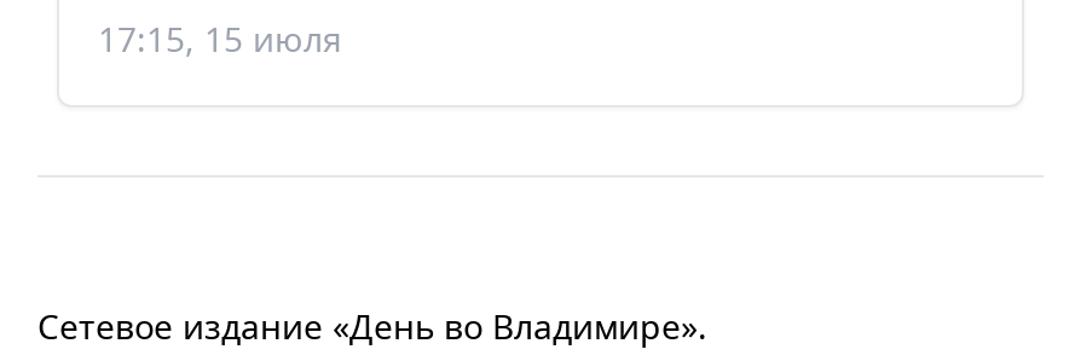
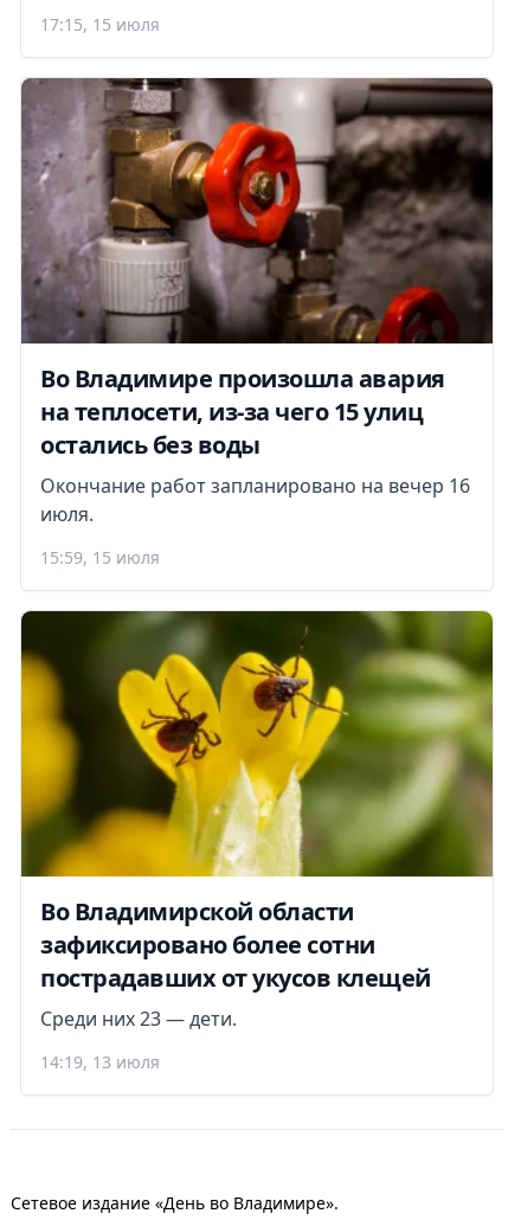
none -> [20,77,494,569] [image] | Во Владимире произошла авария | на теплосети, из-за чего 15 улиц | остались без воды | Окончание работ запланировано на вечер 16 | июля. | 15:59, 15 июля
none -> [20,610,494,1073] [image] | Во Владимирской области | зафиксировано более сотни | пострадавших от укусов клещей | Среди них 23 — дети. | 14:19, 13 июля

